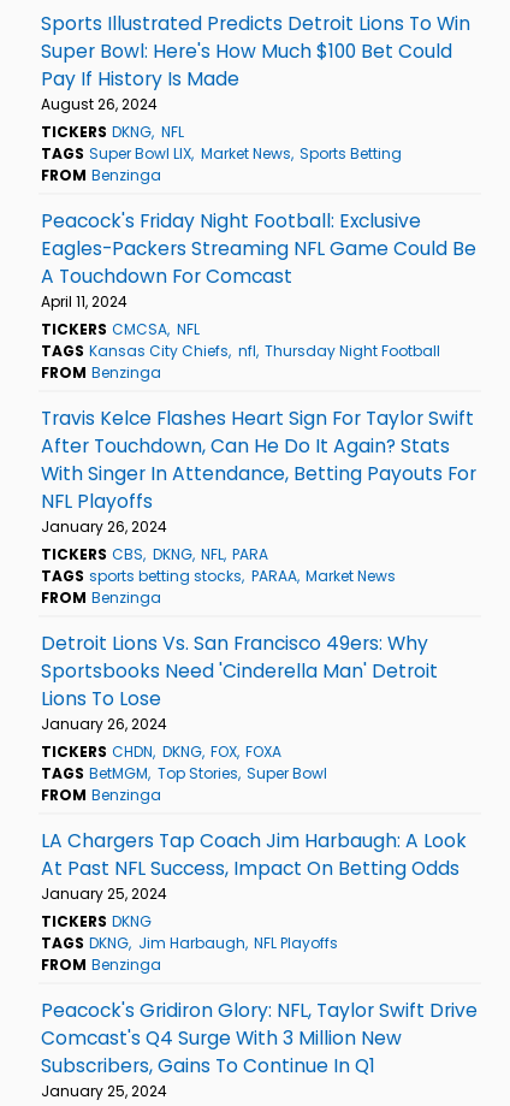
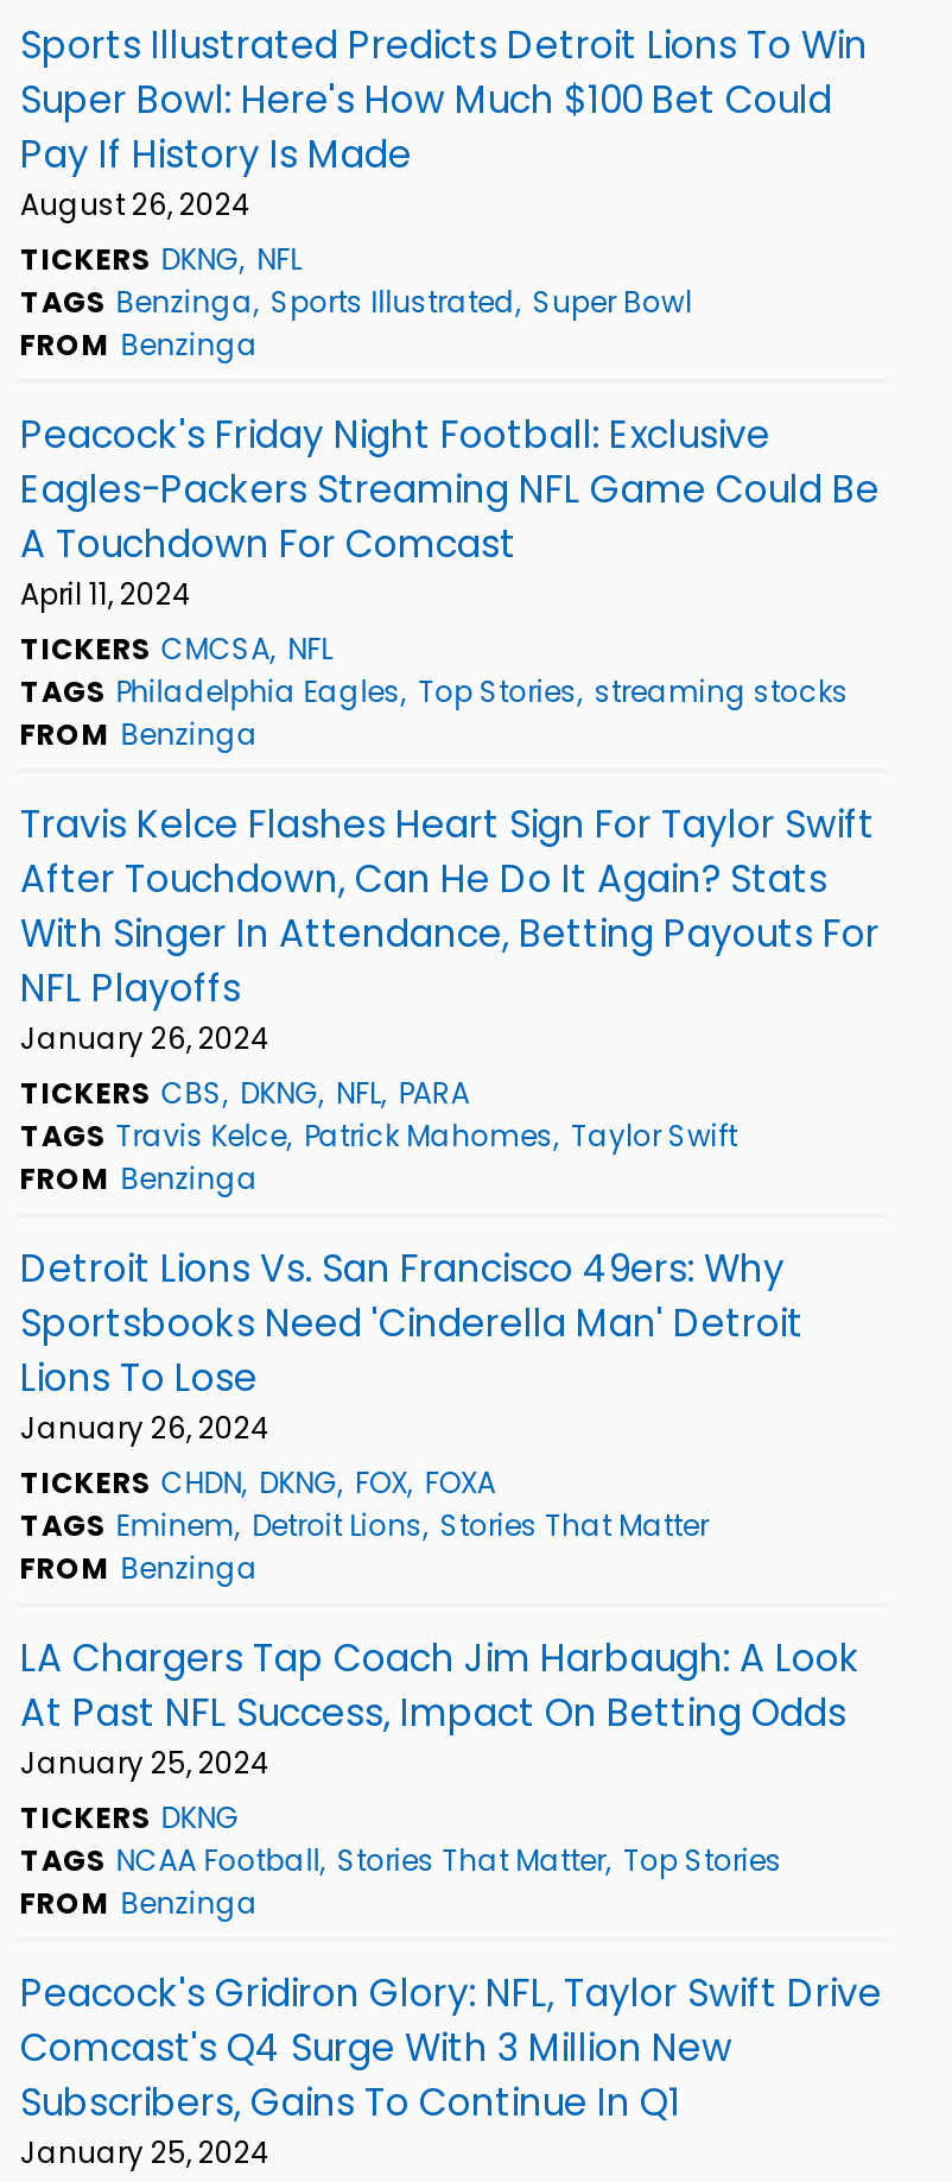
[41,143,402,163] TAGS Super Bowl LIX Market News Sports Betting -> [20,281,692,321] TAGS Benzinga Sports Illustrated Super Bowl
[41,340,440,361] TAGS Kansas City Chiefs nfl Thursday Night Football -> [20,671,848,711] TAGS Philadelphia Eagles Top Stories streaming stocks
[41,565,396,586] TAGS sports betting stocks PARAA Market News -> [20,1115,737,1155] TAGS Travis Kelce Patrick Mahomes Taylor Swift
[41,763,327,783] TAGS BetMGM Top Stories Super Bowl -> [20,1504,708,1545] TAGS Eminem Detroit Lions Stories That Matter
[41,932,338,953] TAGS DKNG Jim Harbaugh NFL Playoffs -> [20,1839,782,1880] TAGS NCAA Football Stories That Matter Top Stories

